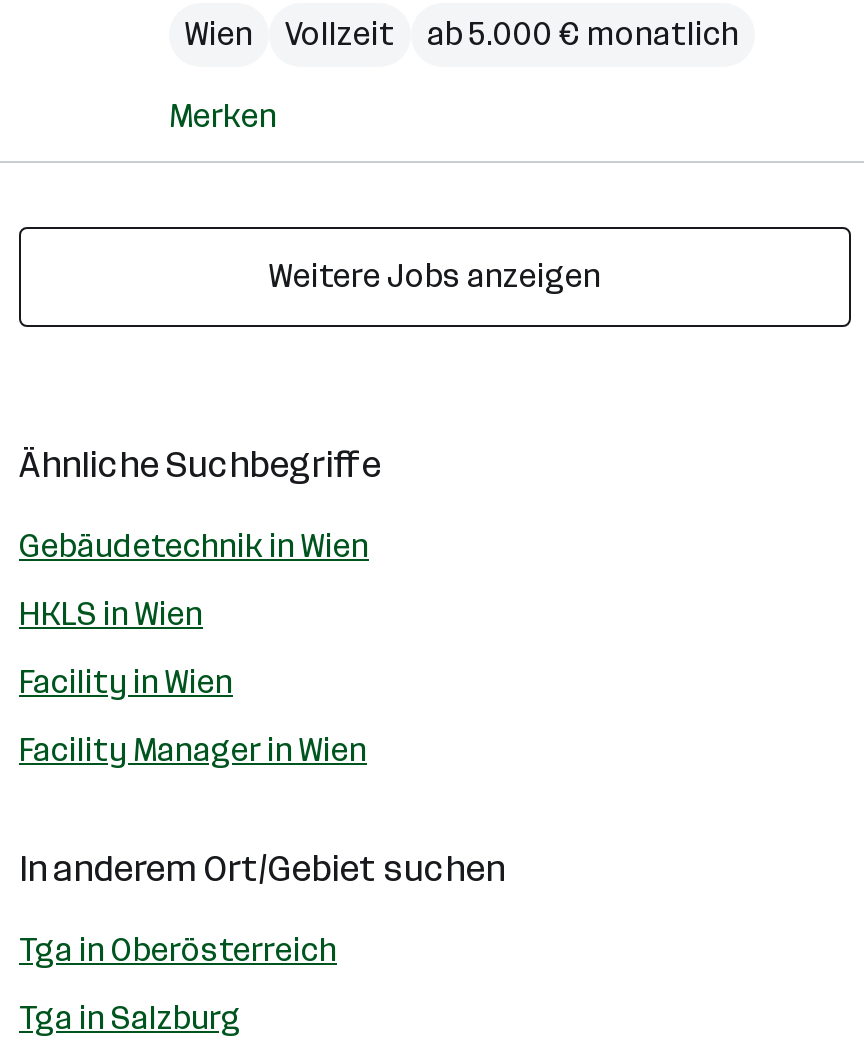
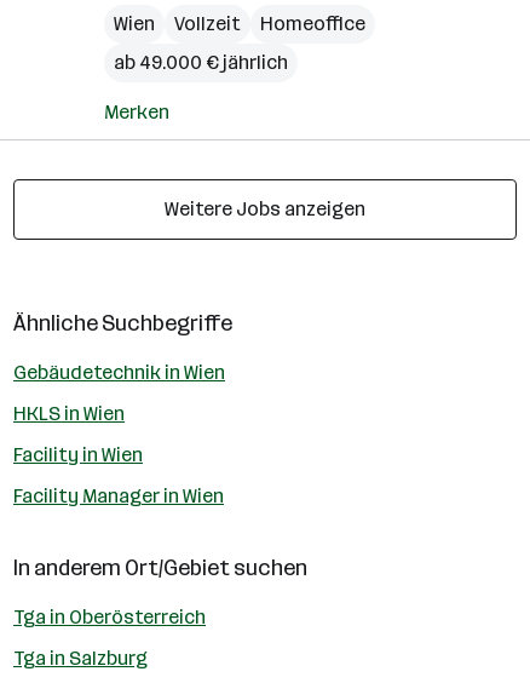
[427,15,739,53] ab 5.000 € monatlich -> [114,12,365,74] Homeoffice | ab 49.000 € jährlich

